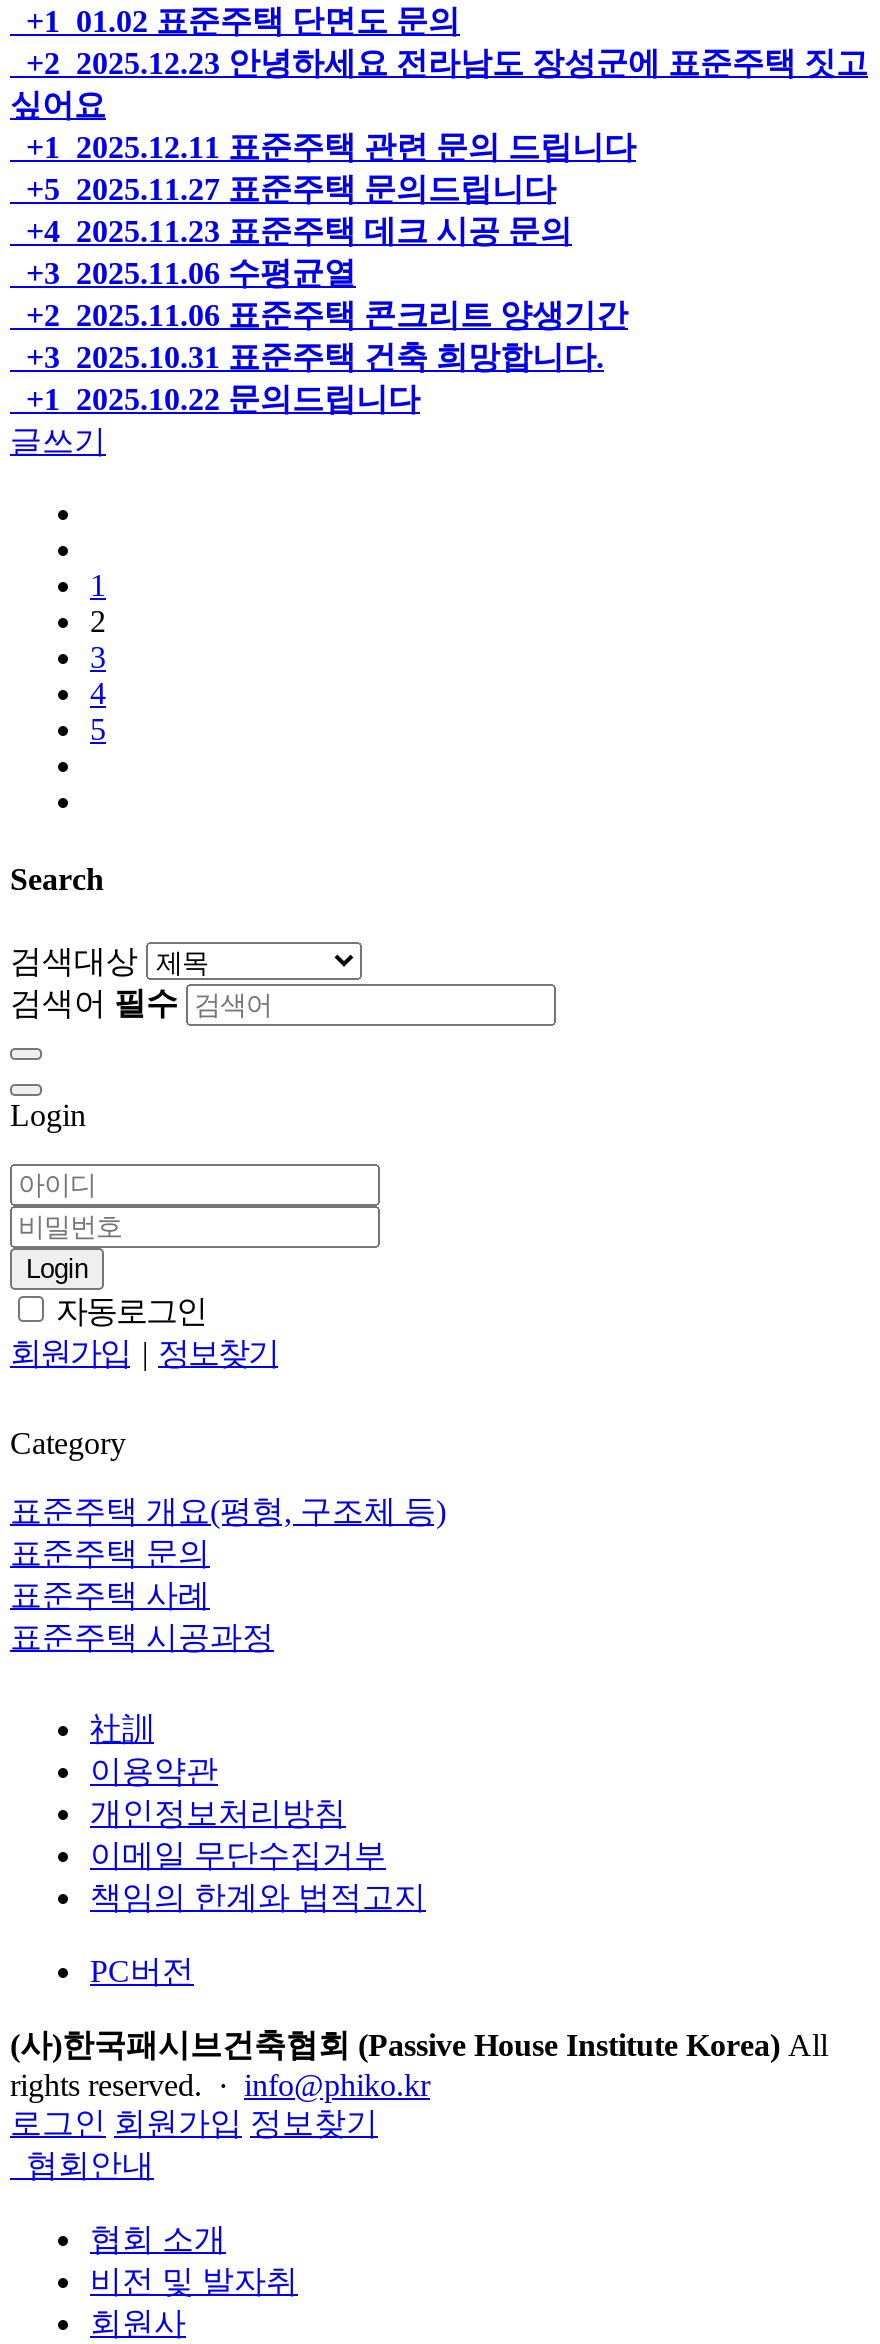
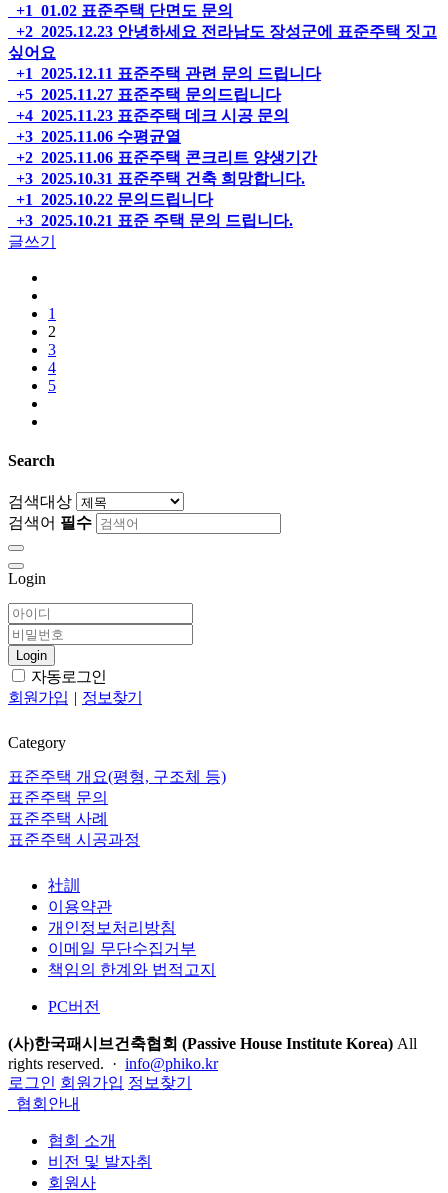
none -> [16,212,293,229] +3 2025.10.21 표준 주택 문의 드립니다.

